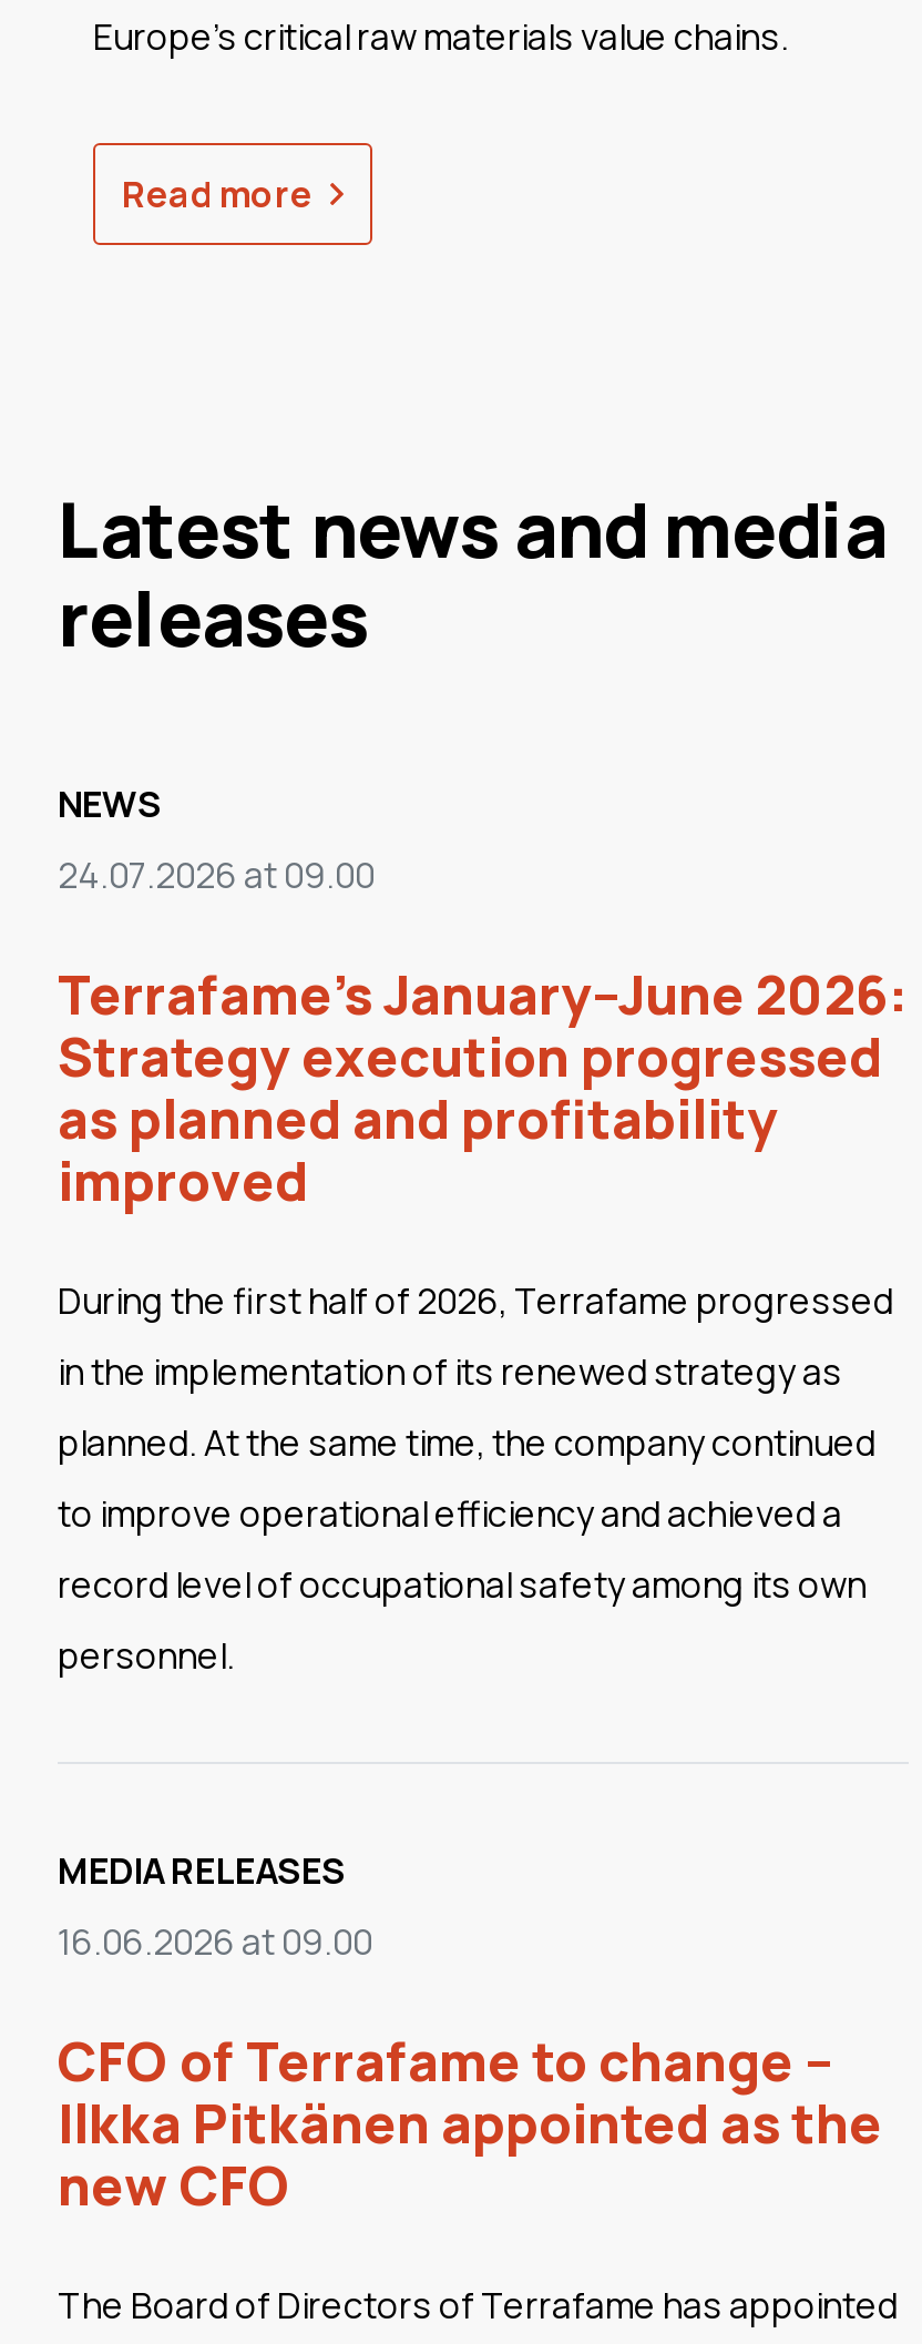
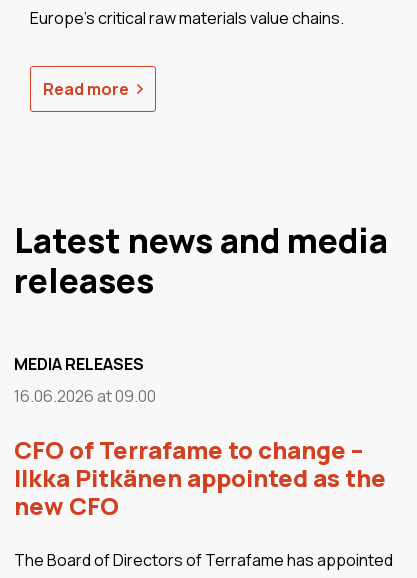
[58,779,909,1680] NEWS | 24.07.2026 at 09.00 | Terrafame's January–June 2026: | Strategy execution progressed | as planned and profitability | improved | During the first half of 2026, Terrafame progressed | in the implementation of its renewed strategy as | planned. At the same time, the company continued | to improve operational efficiency and achieved a | record level of occupational safety among its own | personnel. -> none

